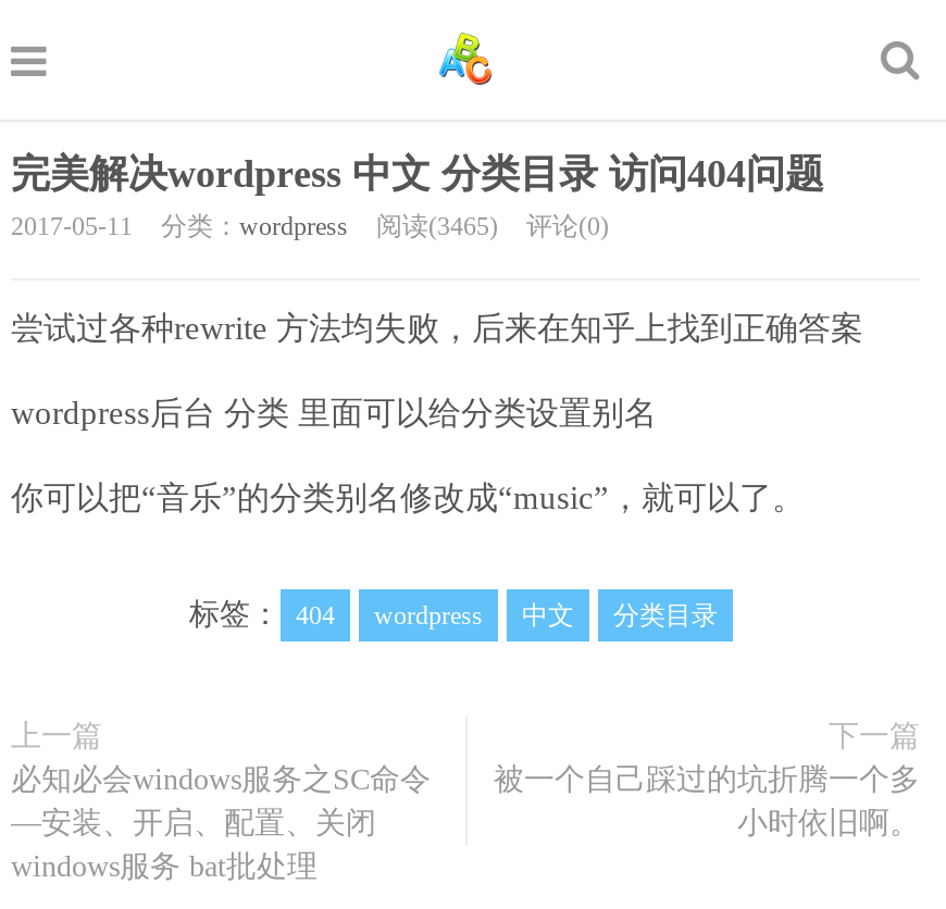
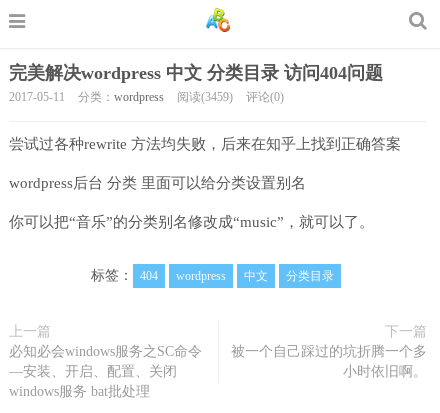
[11,211,609,241] 2017-05-11 分类：wordpress 阅读(3465) 评论(0) -> [9,90,284,104] 2017-05-11 分类：wordpress 阅读(3459) 评论(0)

